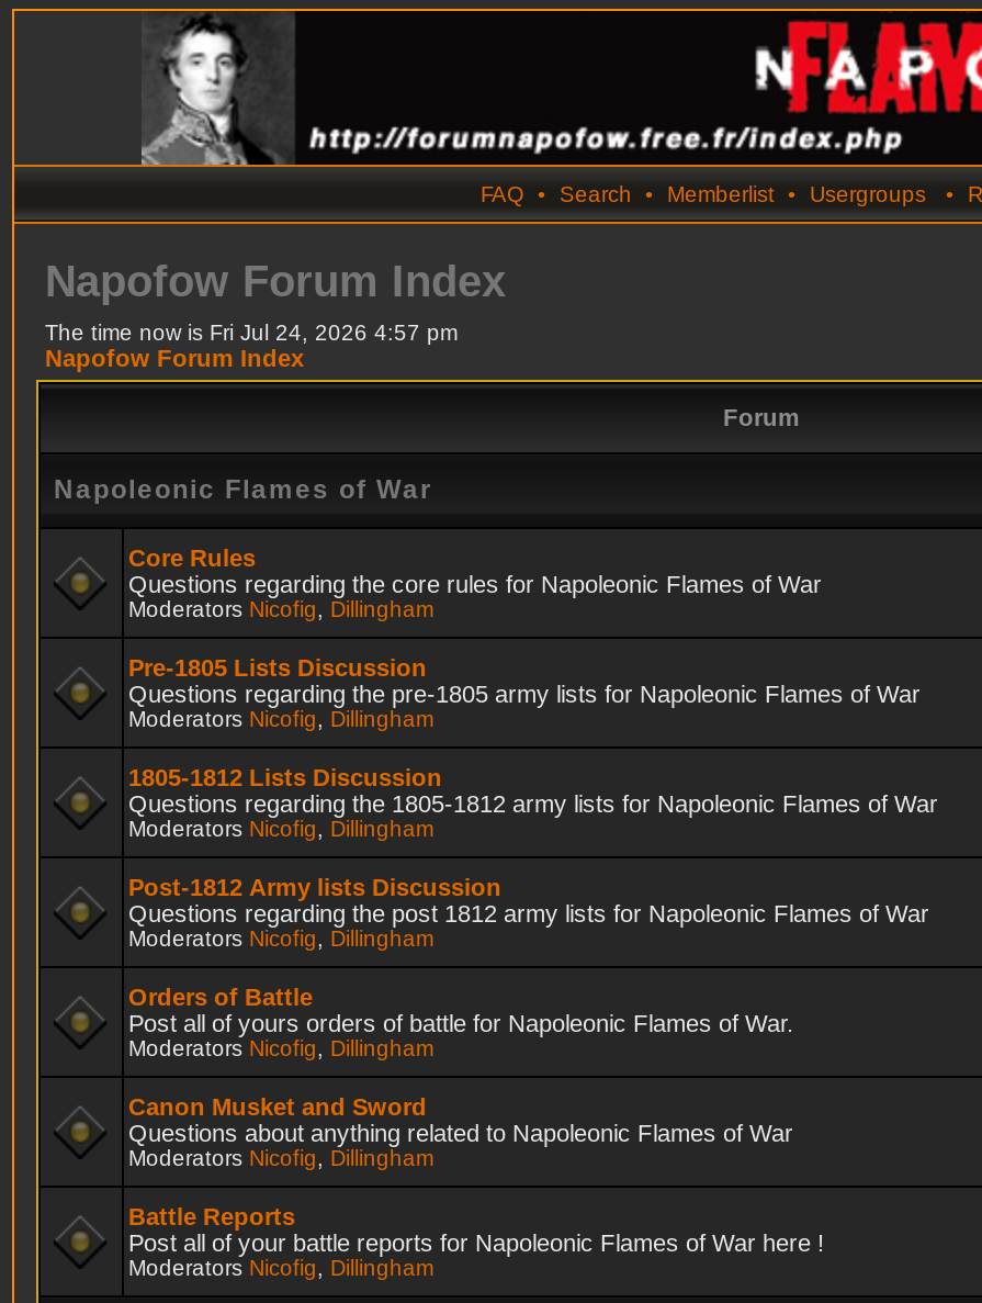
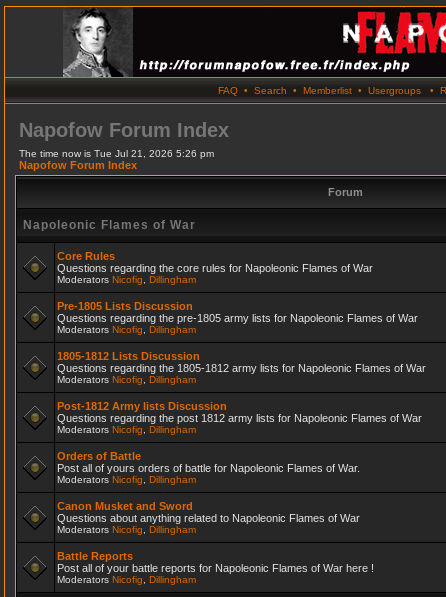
[45,321,458,345] The time now is Fri Jul 24, 2026 4:57 pm -> [19,148,214,159] The time now is Tue Jul 21, 2026 5:26 pm

